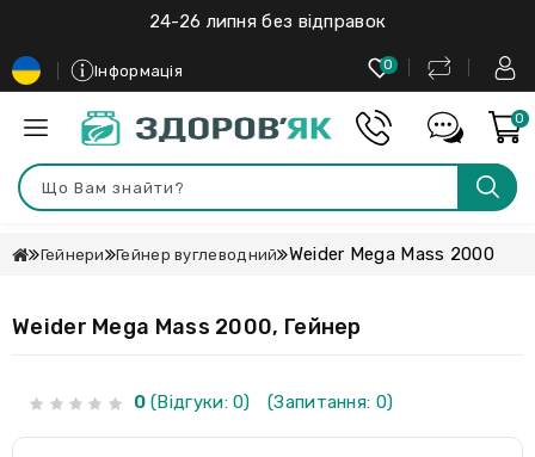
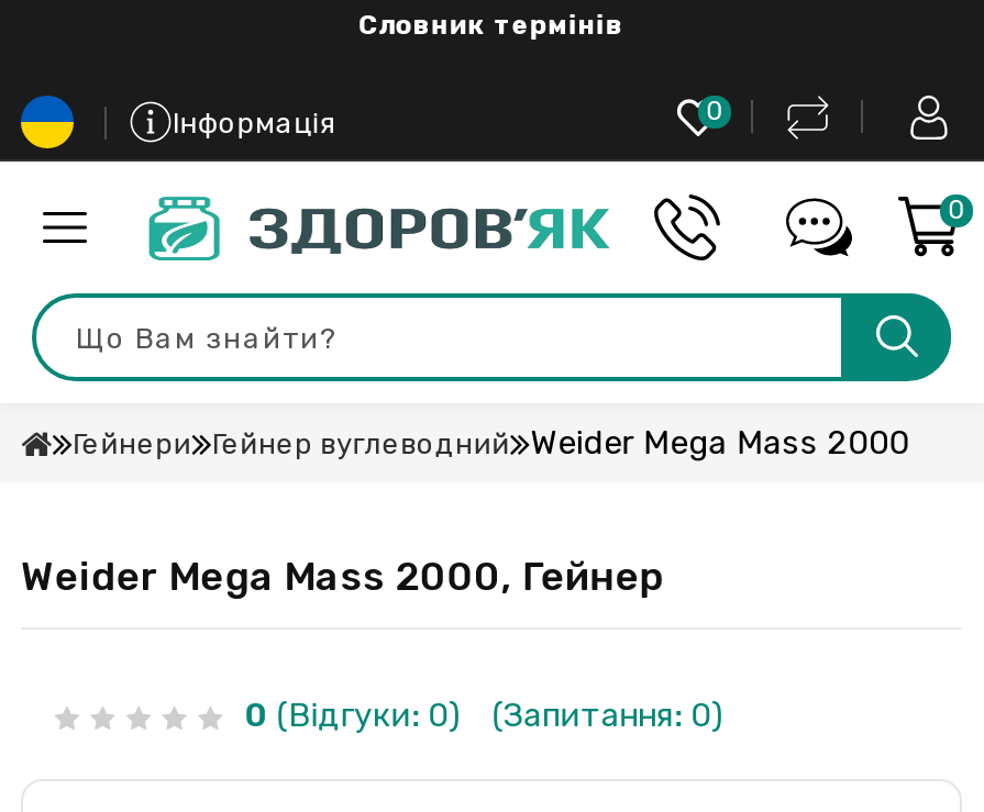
[149,11,386,32] 24-26 липня без відправок -> [359,10,624,41] Словник термінів

